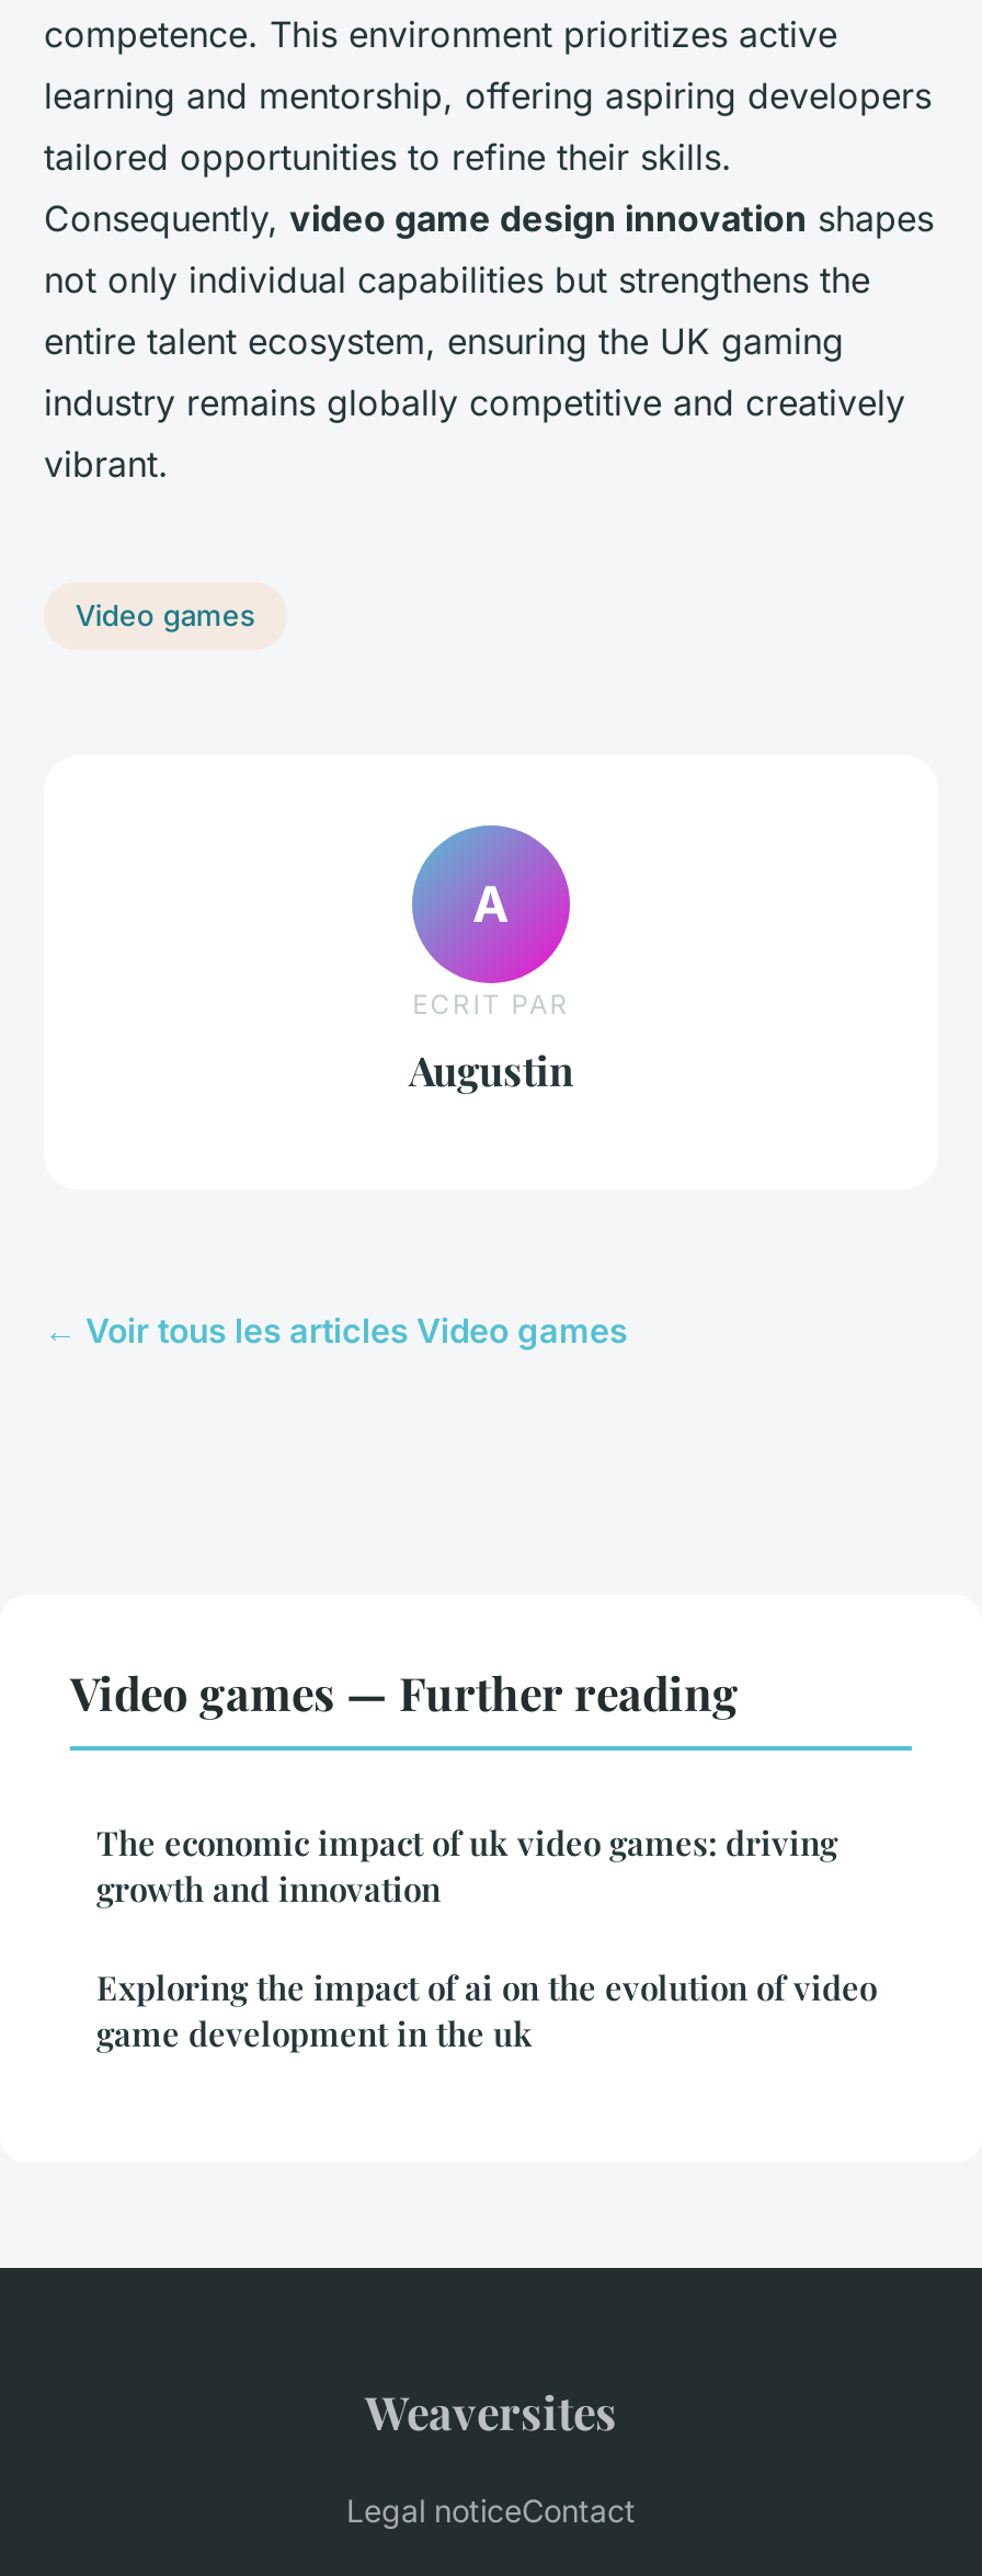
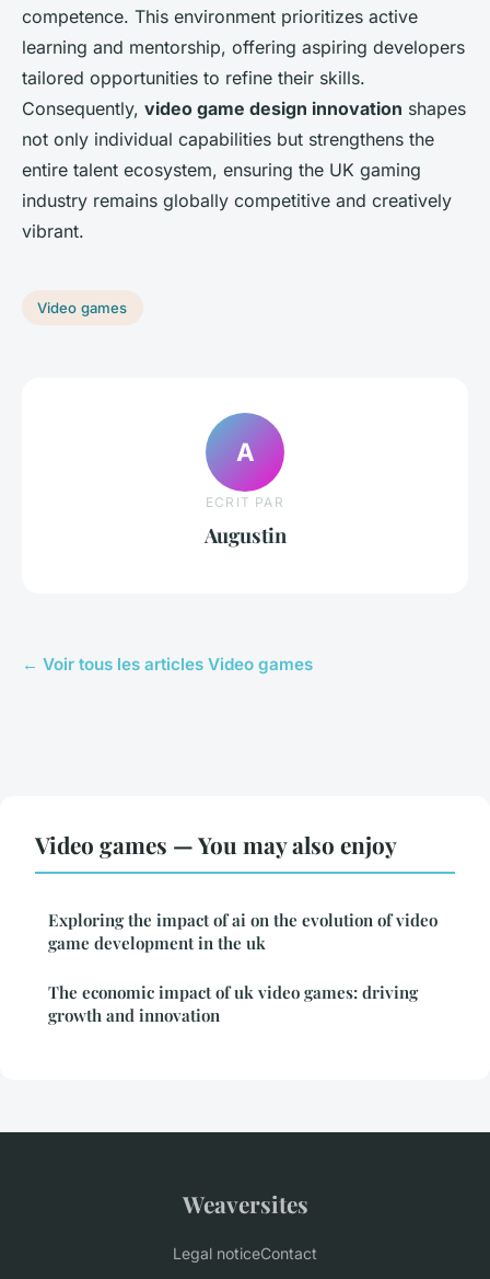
[70,1660,739,1721] Video games — Further reading -> [35,829,397,860] Video games — You may also enjoy
moved [96,1820,837,1910] -> [48,981,418,1026]: The economic impact of uk video games: driving | growth and innovation
moved [96,1965,877,2055] -> [48,909,437,954]: Exploring the impact of ai on the evolution of video | game development in the uk

